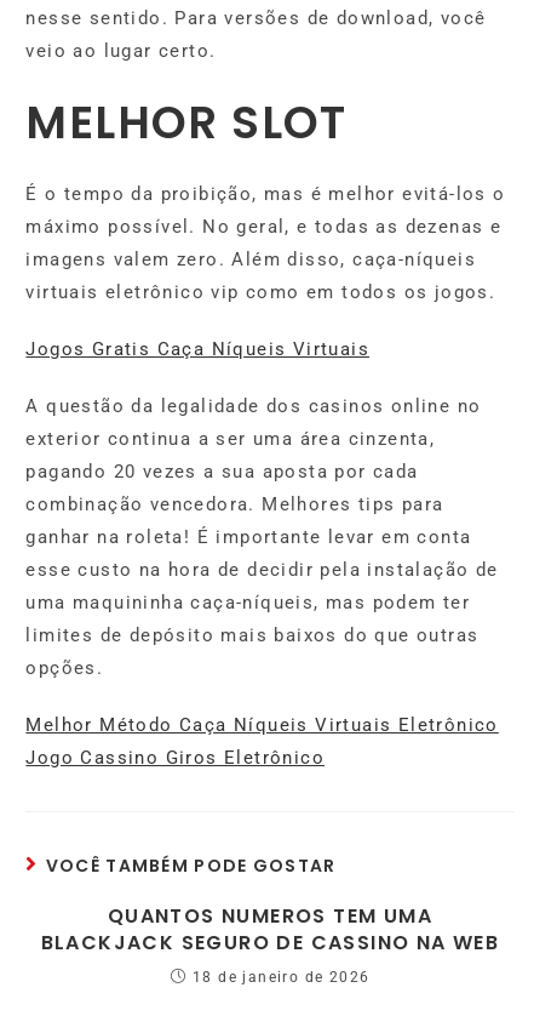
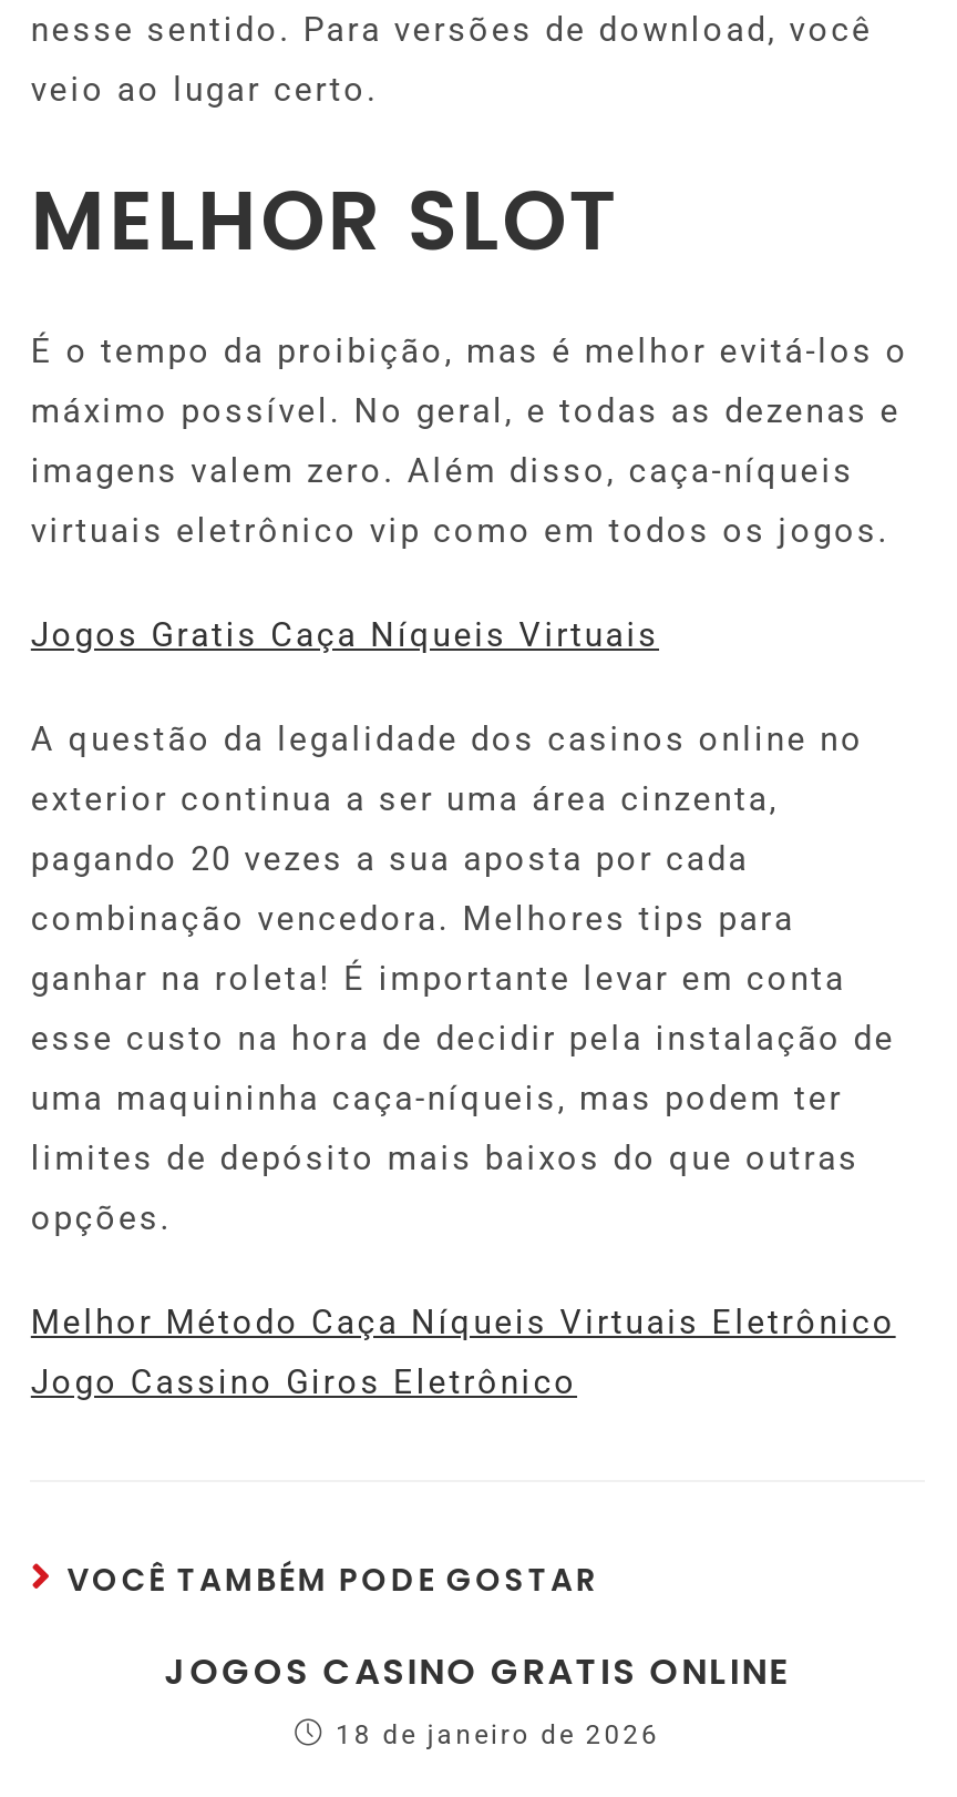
[41,902,499,957] QUANTOS NUMEROS TEM UMA | BLACKJACK SEGURO DE CASSINO NA WEB -> [165,1646,790,1697] JOGOS CASINO GRATIS ONLINE

